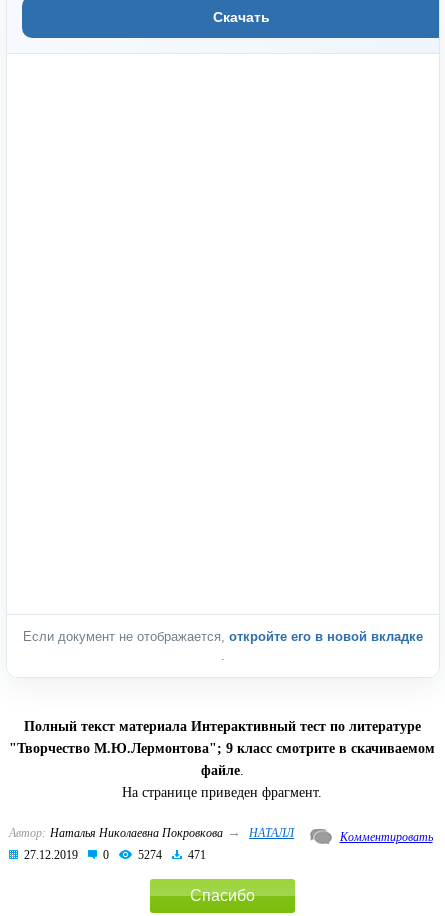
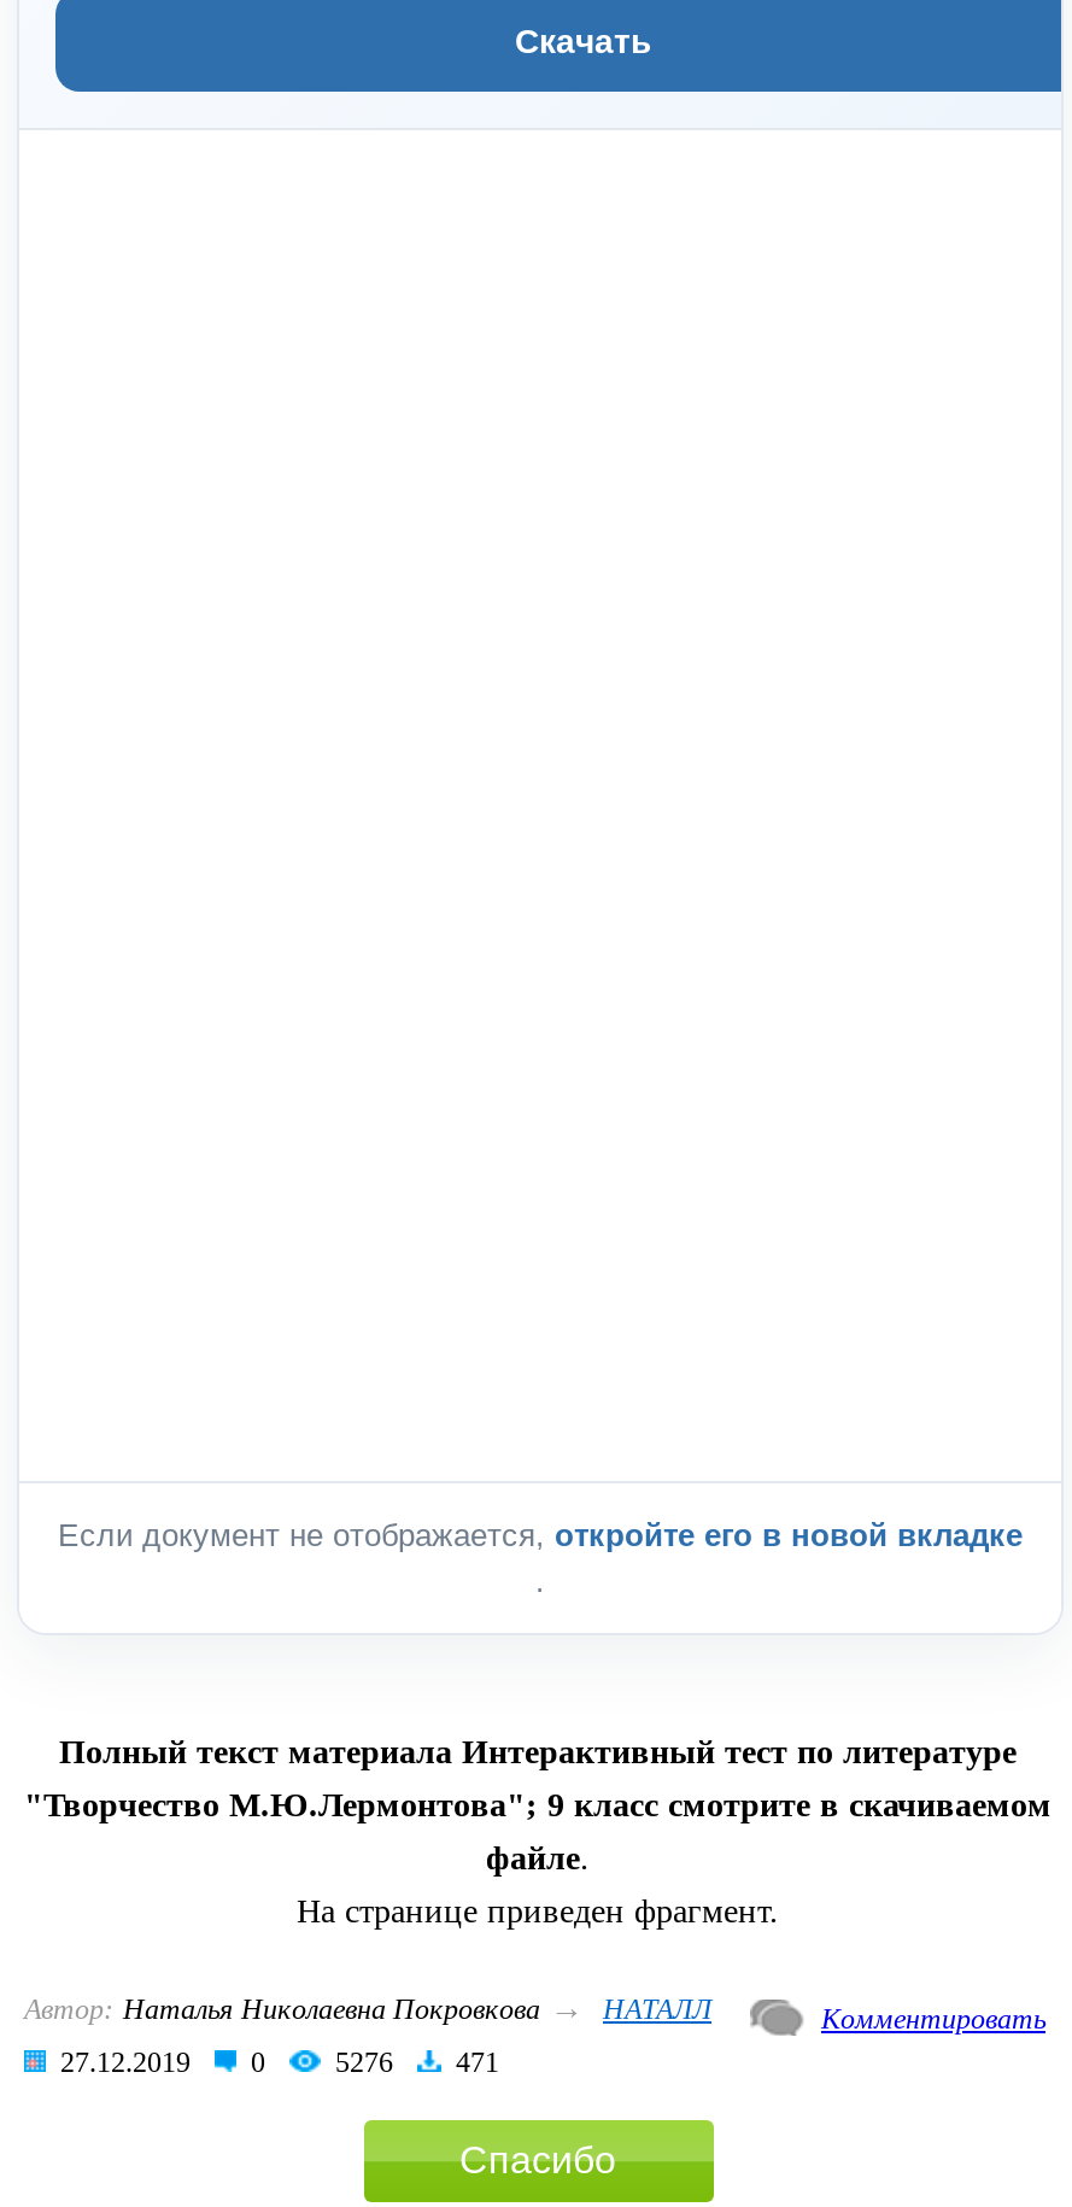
[21,848,206,862] 27.12.2019 0 5274 471 -> [53,2045,499,2079] 27.12.2019 0 5276 471

